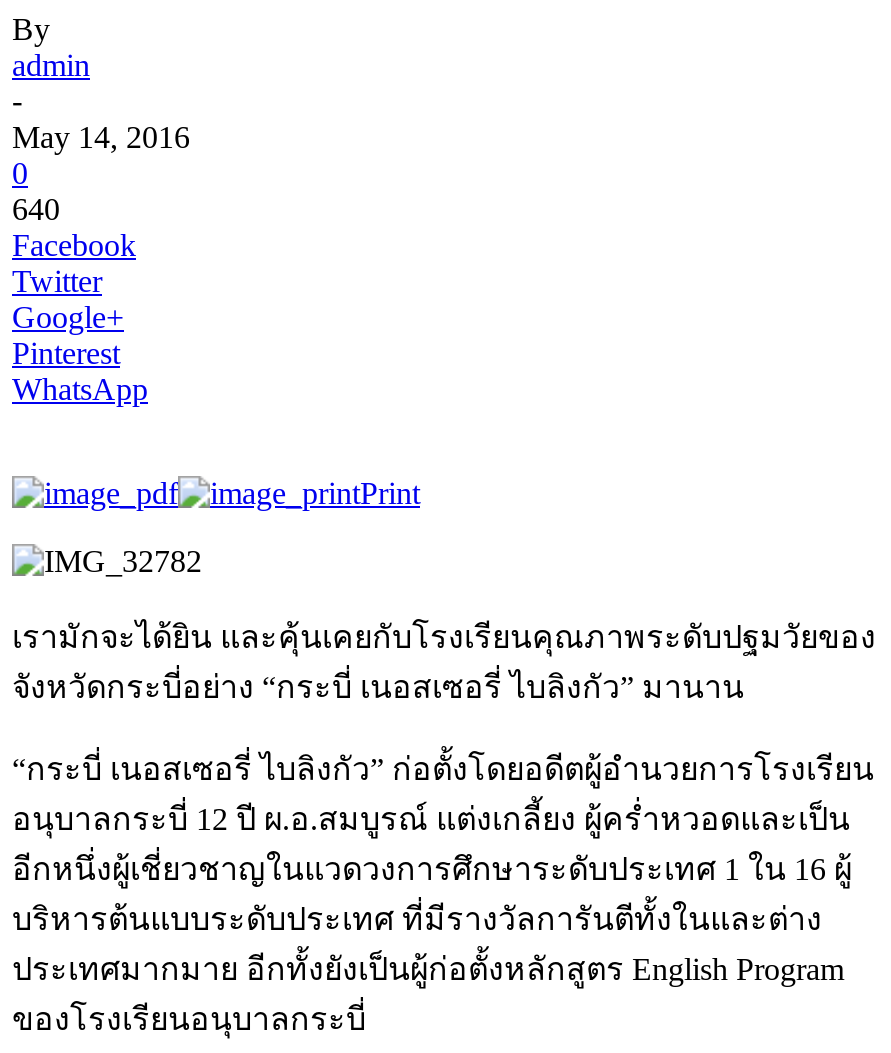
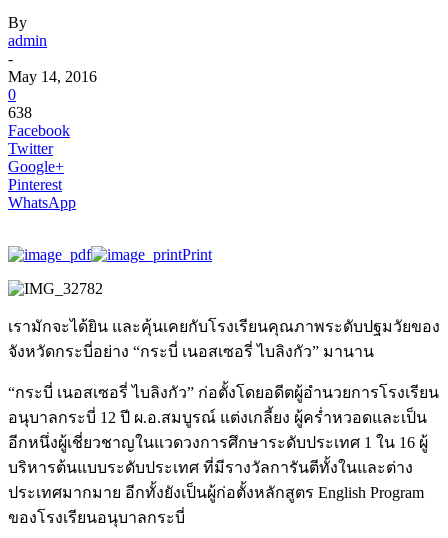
[12,192,60,226] 640 -> [8,104,32,121] 638

